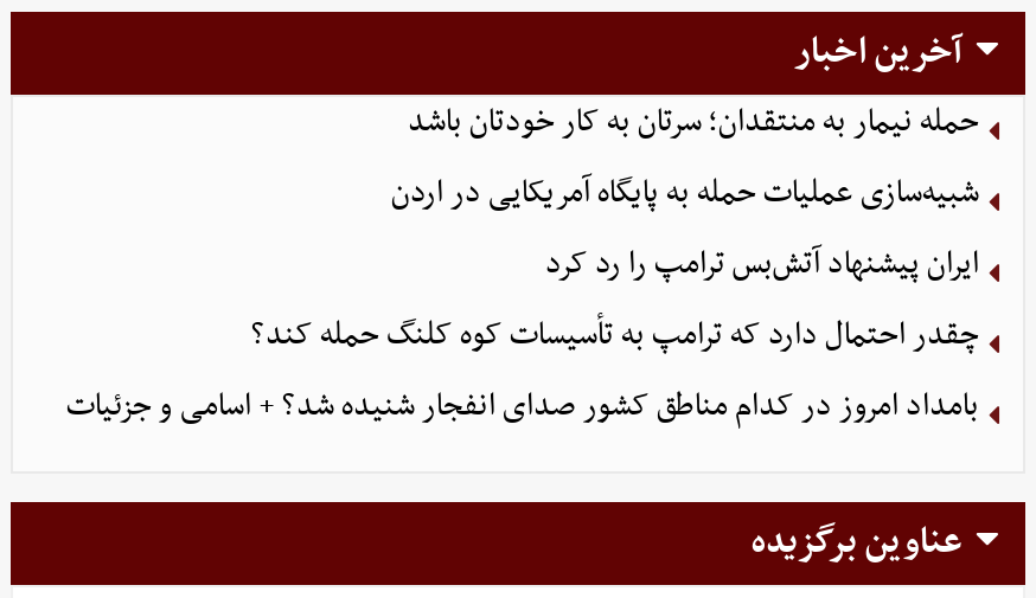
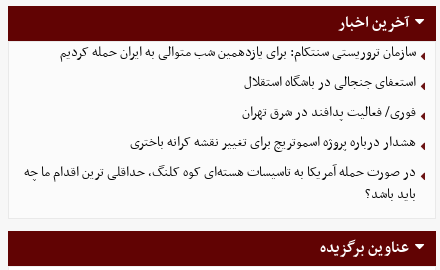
[66,95,979,433] حمله نیمار به منتقدان؛ سرتان به کار خودتان باشد | شبیه‌سازی عملیات حمله به پایگاه آمریکایی در اردن | ایران پیشنهاد آتش‌بس ترامپ را رد کرد | چقدر احتمال دارد که ترامپ به تأسیسات کوه کلنگ حمله کند؟ | بامداد امروز در کدام مناطق کشور صدای انفجار شنیده شد؟ + اسامی و جزئیات -> [24,41,416,206] سازمان تروریستی سنتکام: برای یازدهمین شب متوالی به ایران حمله کردیم | استعفای جنجالی در باشگاه استقلال | فوری/ فعالیت پدافند در شرق تهران | هشدار درباره پروژه اسموتریچ برای تغییر نقشه کرانه باختری | در صورت حمله آمریکا به تاسیسات هسته‌ای کوه کلنگ، حداقلی ترین اقدام ما چه | باید باشد؟

